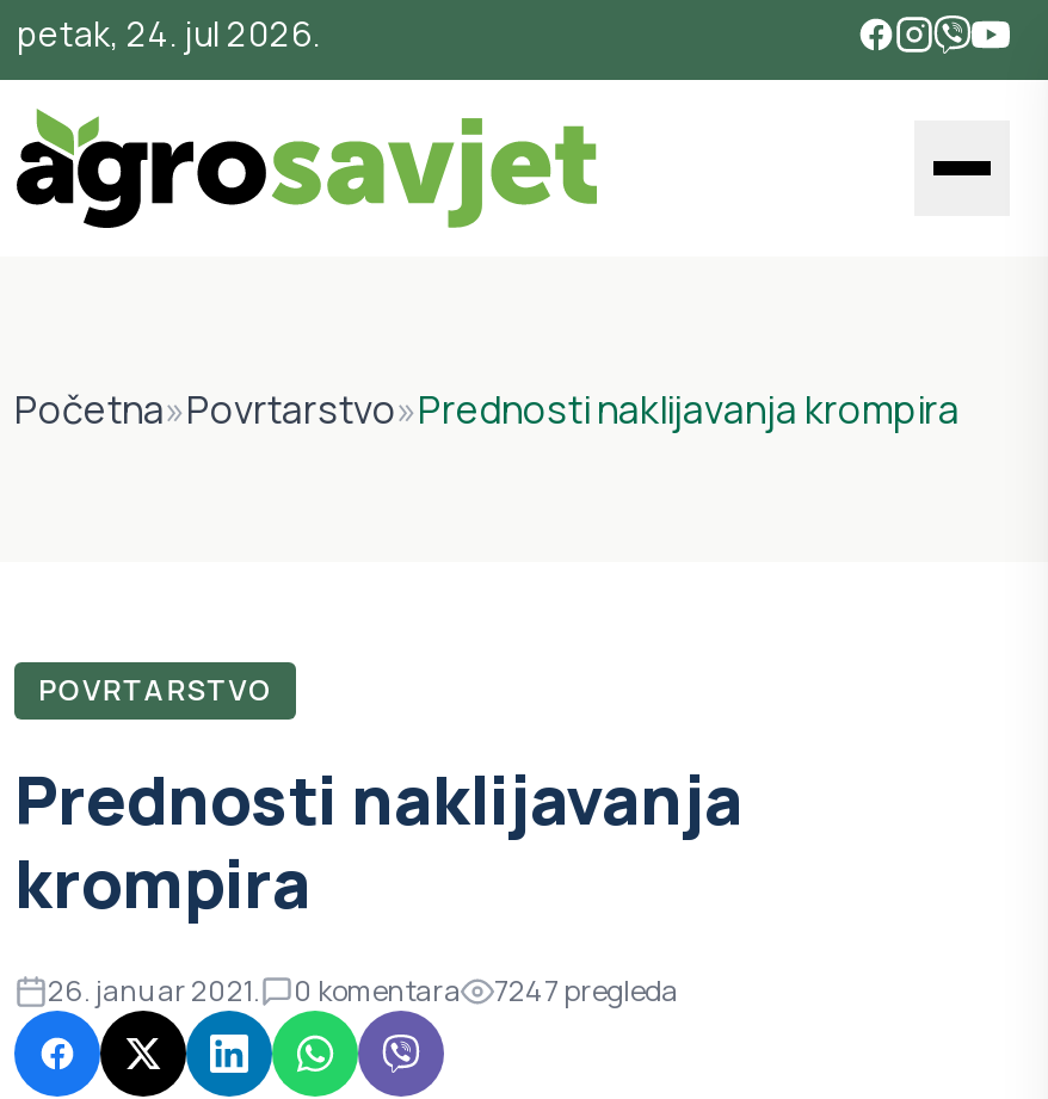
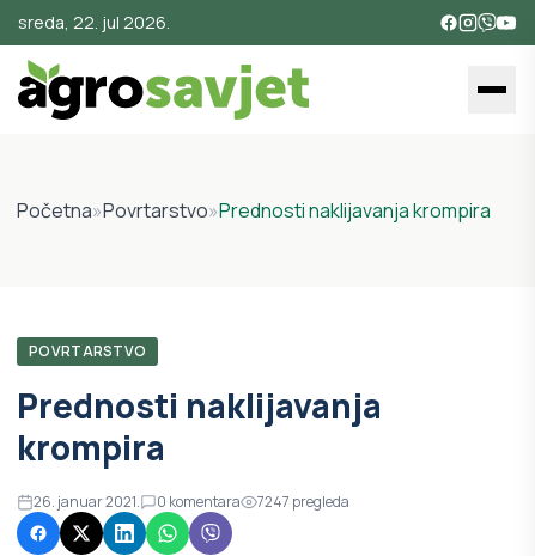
[17,11,320,56] petak, 24. jul 2026. -> [18,11,170,33] sreda, 22. jul 2026.

